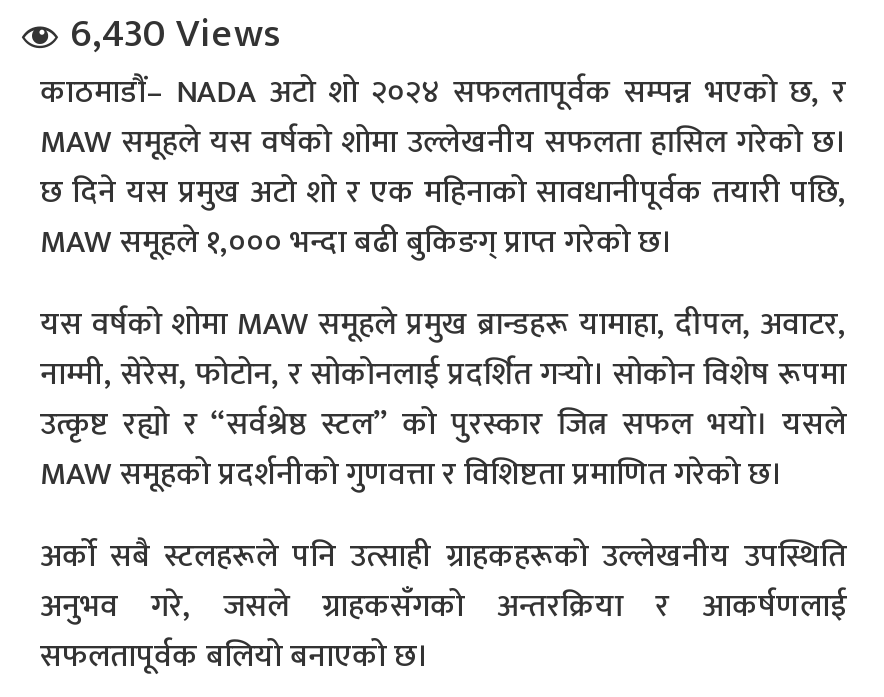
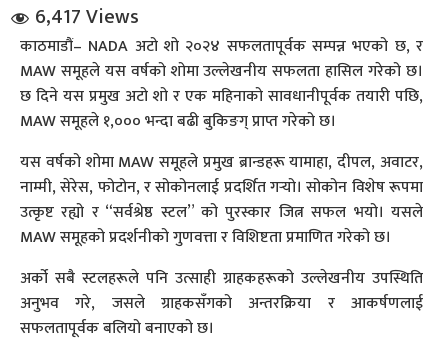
[60,0,282,68] 6,430 Views -> [30,0,139,34] 6,417 Views

